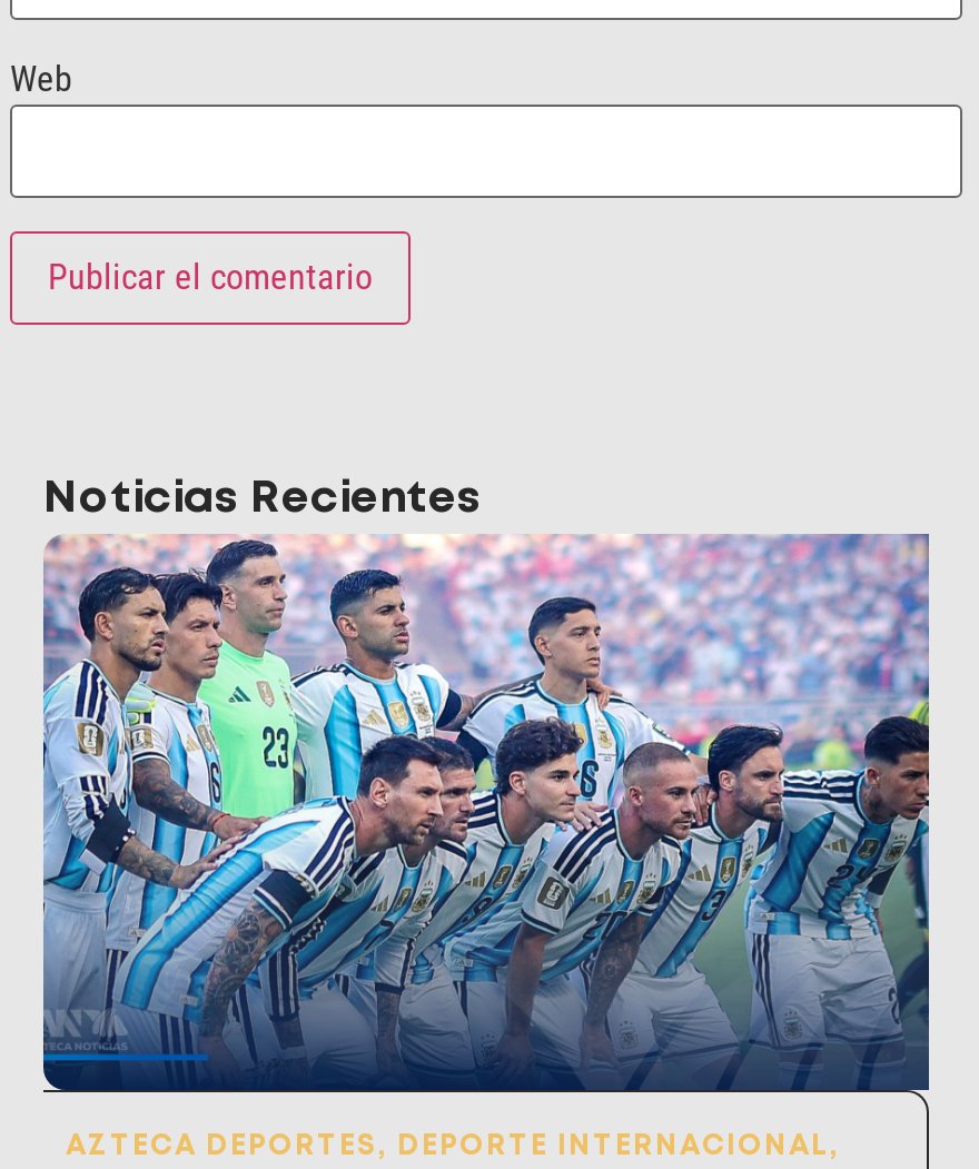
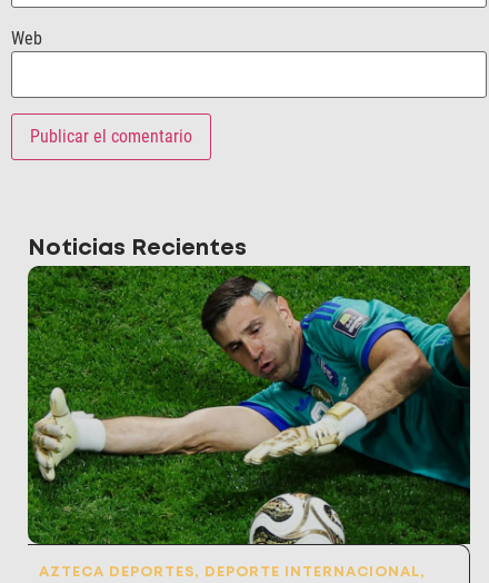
[41,533,931,1093] [image] -> [27,265,471,545] [image]

